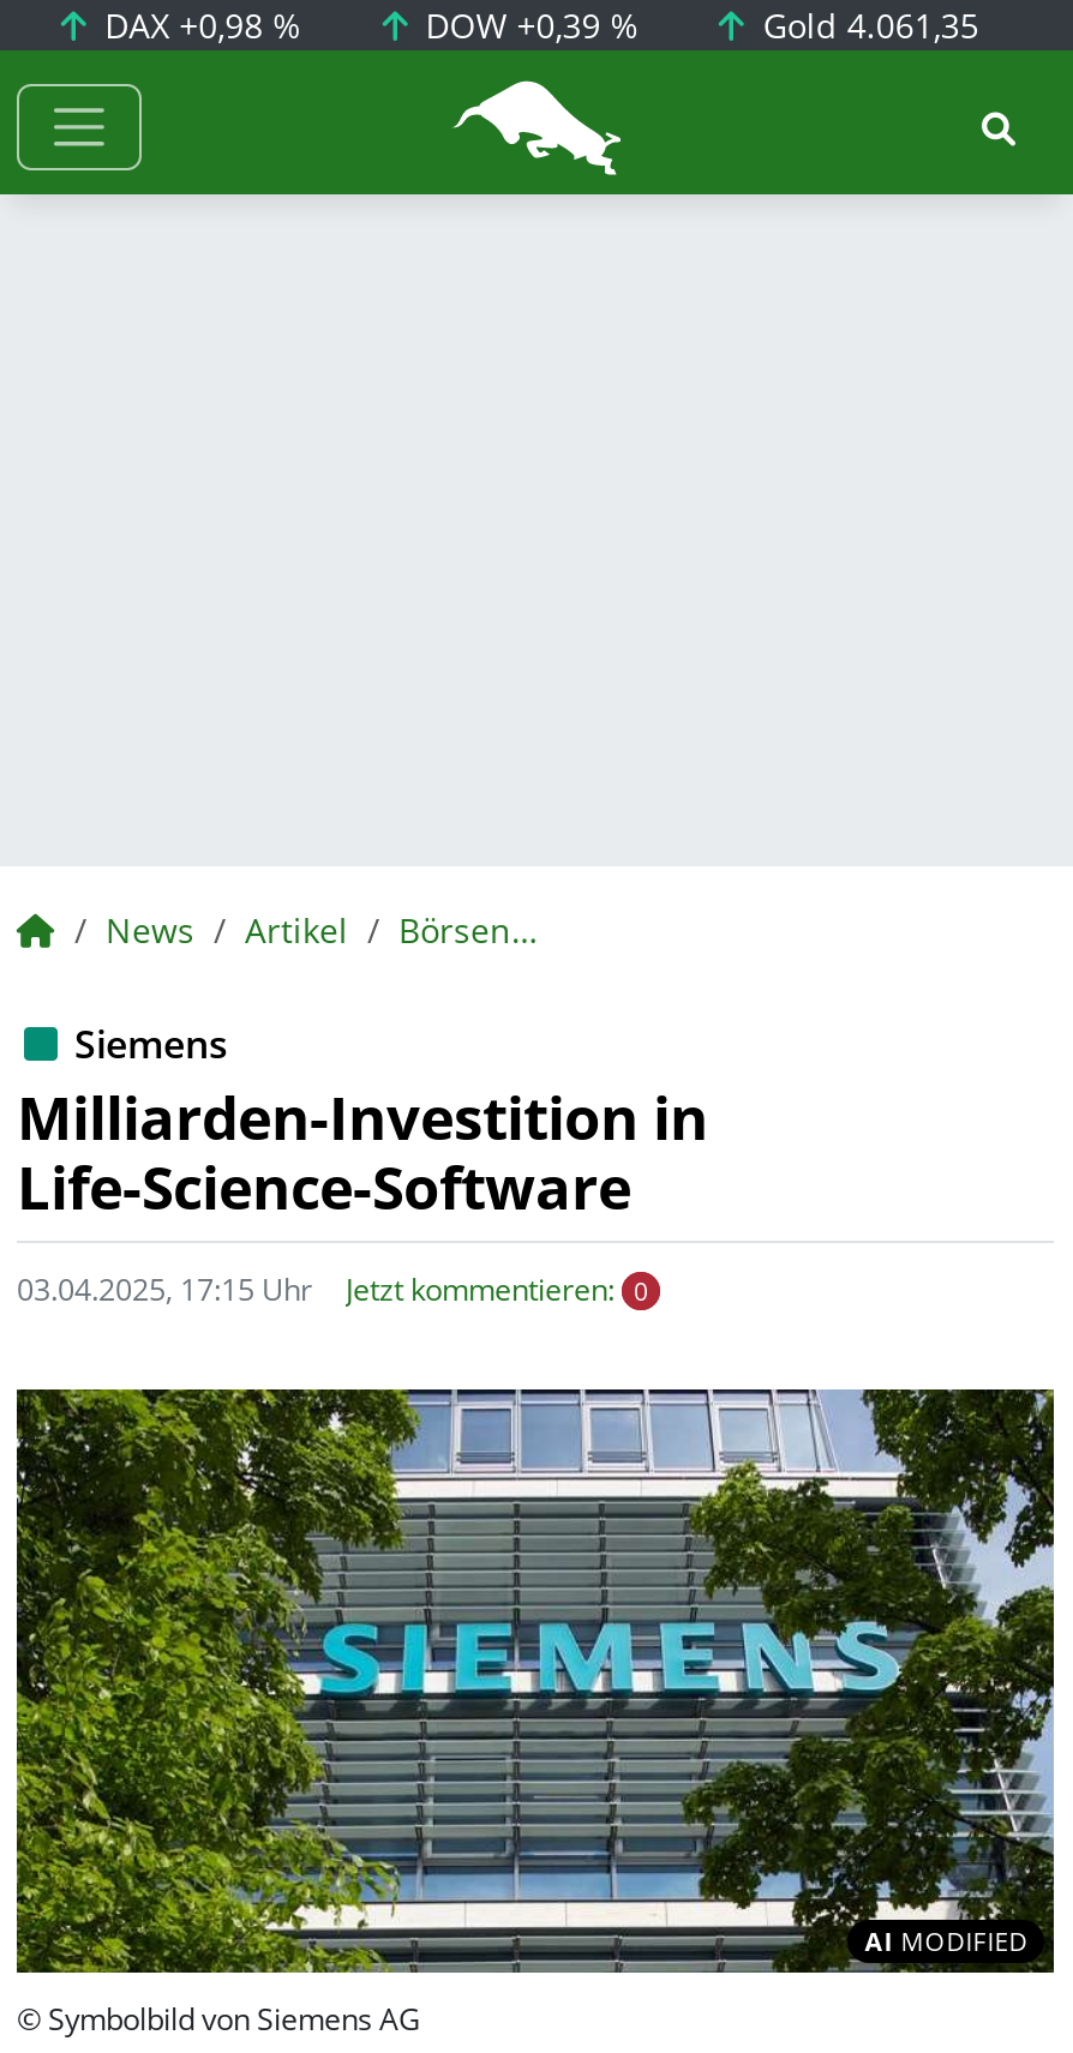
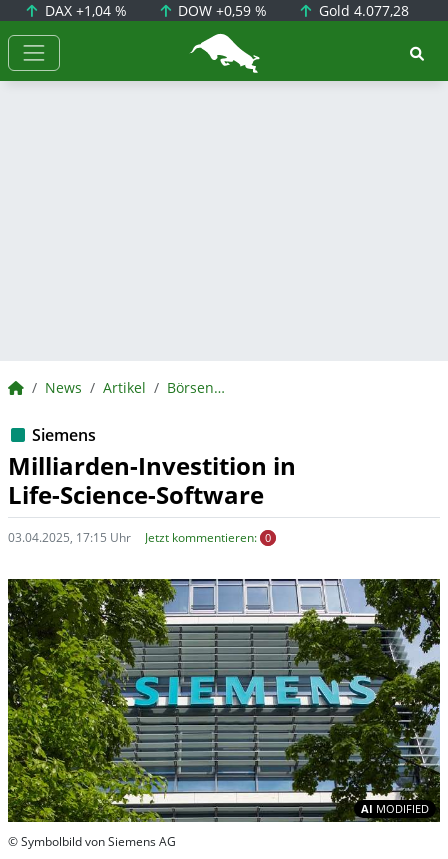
[95,2,301,48] DAX +0,98 % -> [41,1,127,20] DAX +1,04 %
[416,2,639,48] DOW +0,39 % -> [174,1,267,20] DOW +0,59 %
[754,2,979,48] Gold 4.061,35 -> [315,1,409,20] Gold 4.077,28

